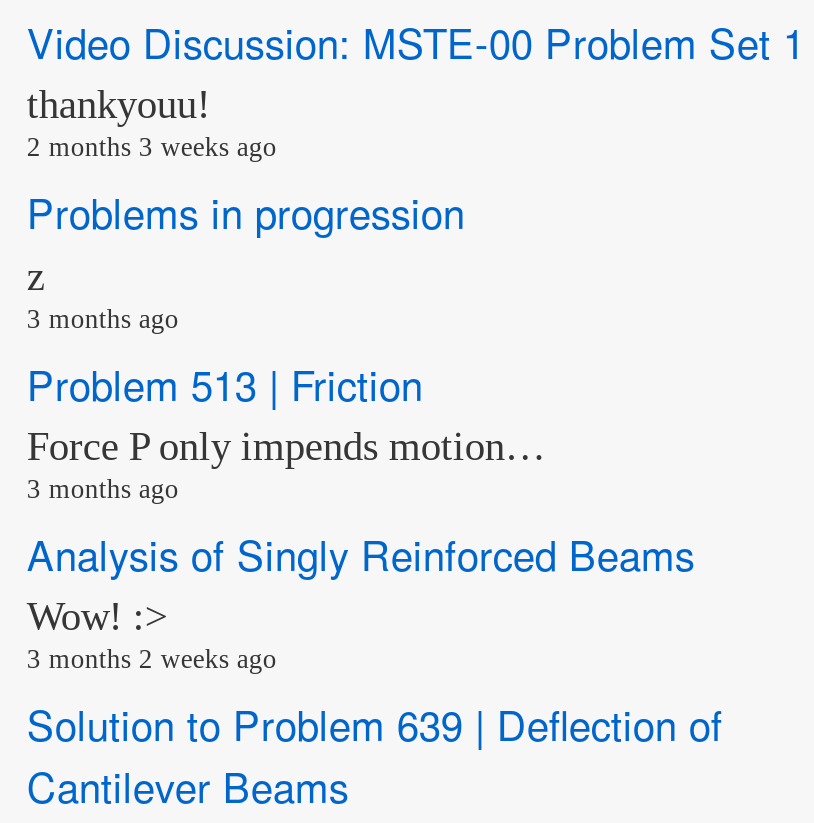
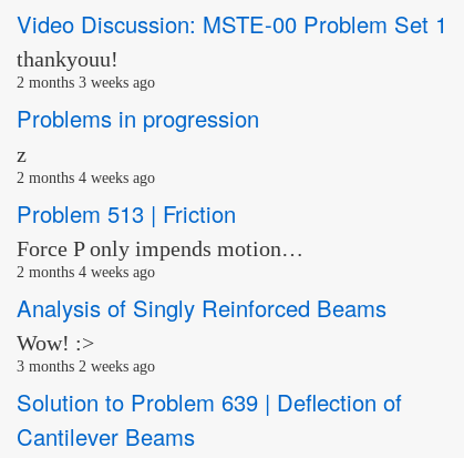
[27,303,179,333] 3 months ago -> [17,169,155,186] 2 months 4 weeks ago
[27,474,179,504] 3 months ago -> [17,264,155,280] 2 months 4 weeks ago

